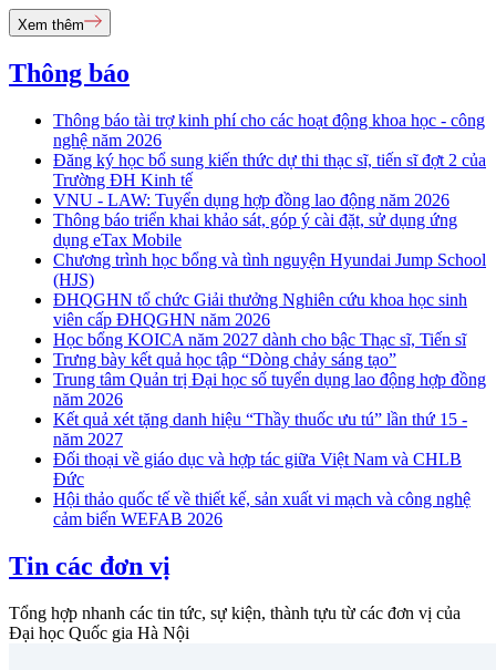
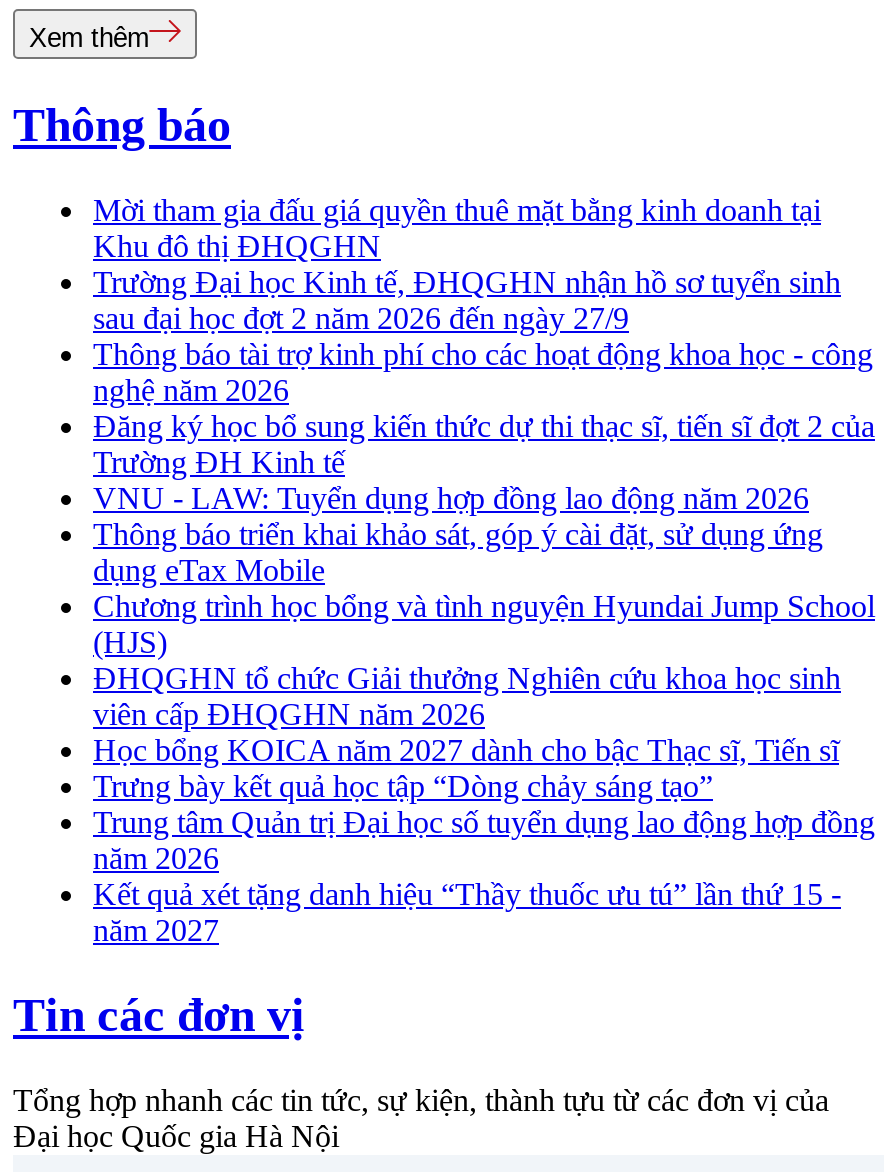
none -> [93,193,841,335] Mời tham gia đấu giá quyền thuê mặt bằng kinh doanh tại | Khu đô thị ĐHQGHN | Trường Đại học Kinh tế, ĐHQGHN nhận hồ sơ tuyển sinh | sau đại học đợt 2 năm 2026 đến ngày 27/9
moved [53,111,486,449] -> [93,337,875,947]: Thông báo tài trợ kinh phí cho các hoạt động khoa học - công | nghệ năm 2026 | Đăng ký học bổ sung kiến thức dự thi thạc sĩ, tiến sĩ đợt 2 của | ... | Kết quả xét tặng danh hiệu “Thầy thuốc ưu tú” lần thứ 15 - | năm 2027
[53,450,471,528] Đối thoại về giáo dục và hợp tác giữa Việt Nam và CHLB | Đức | Hội thảo quốc tế về thiết kế, sản xuất vi mạch và công nghệ | cảm biến WEFAB 2026 -> none

